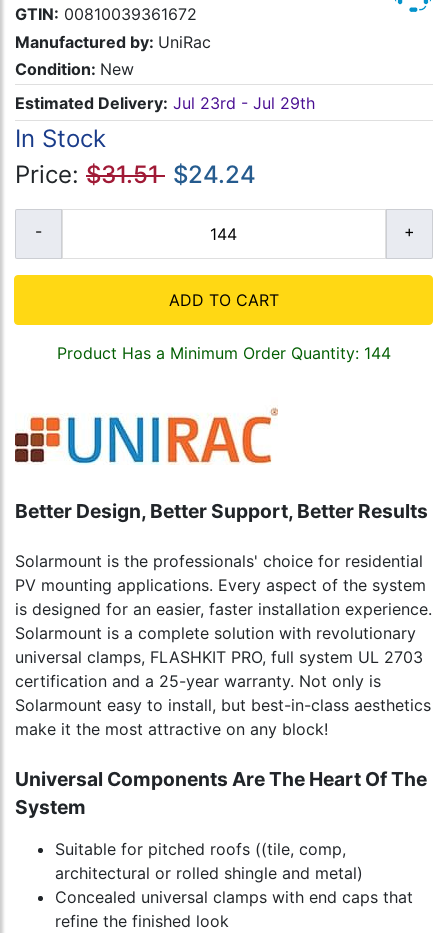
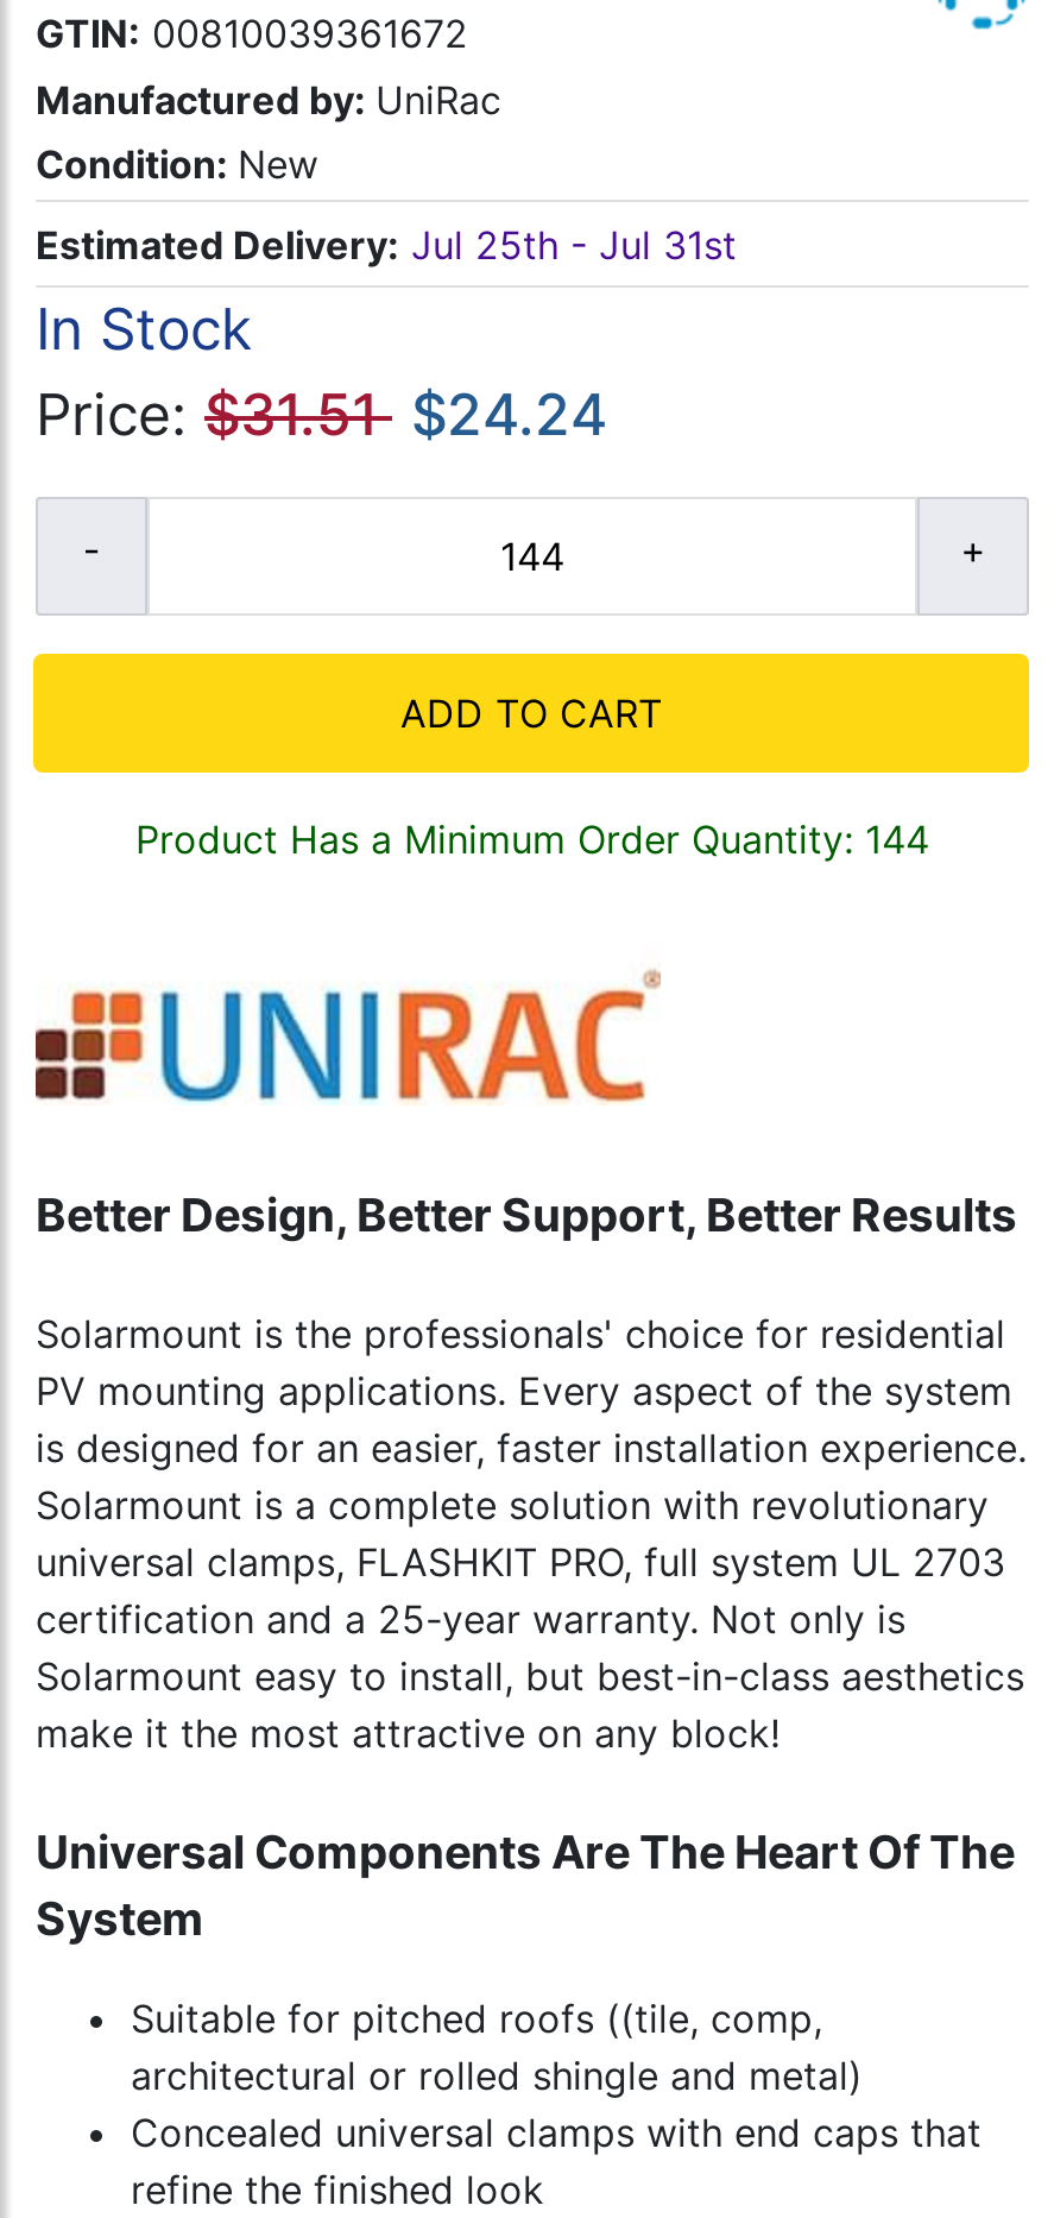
[15,93,315,113] Estimated Delivery: Jul 23rd - Jul 29th -> [36,220,737,268] Estimated Delivery: Jul 25th - Jul 31st

